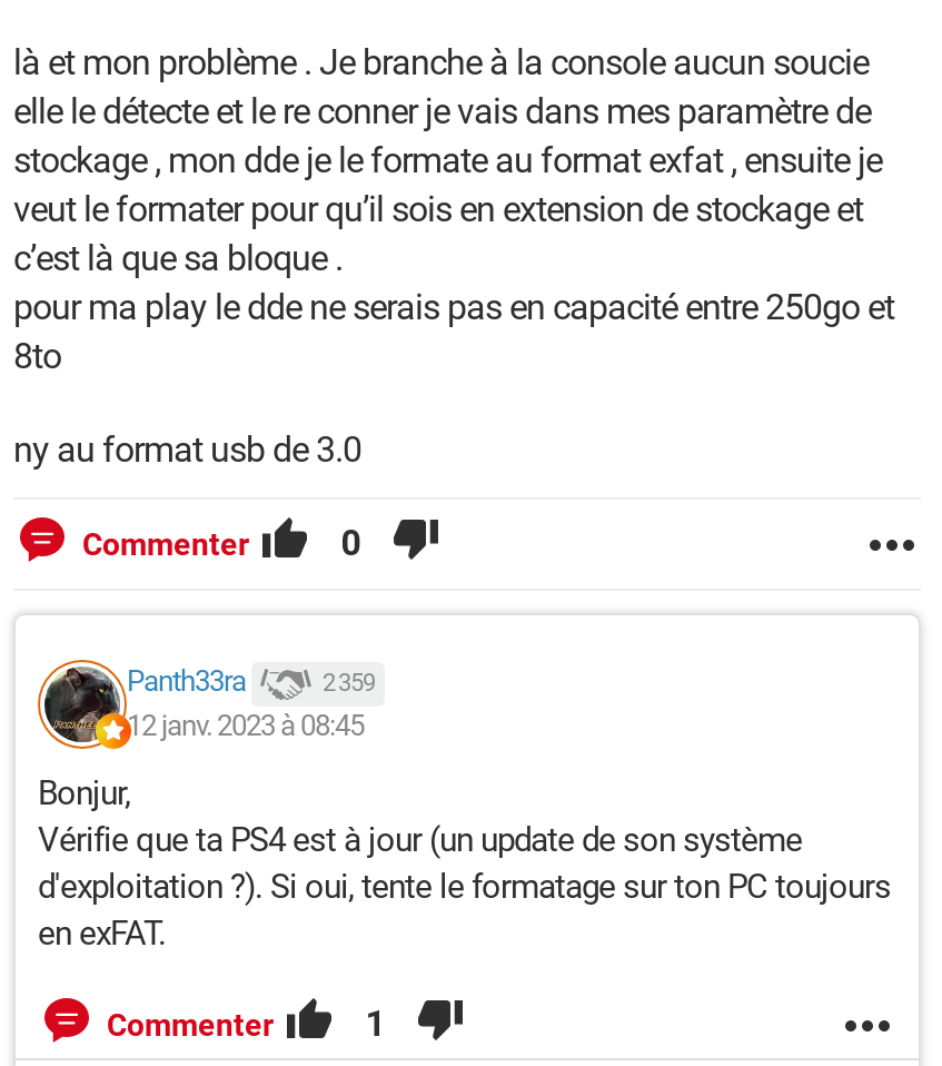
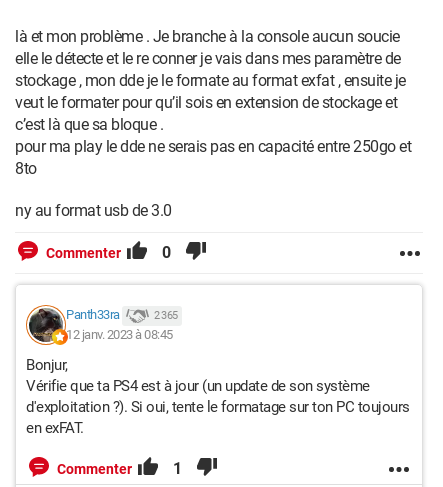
[323,669,375,697] 2 359 -> [154,309,177,322] 2 365

